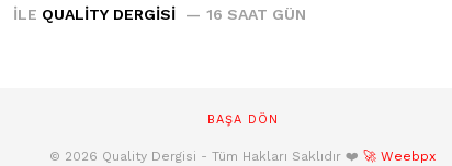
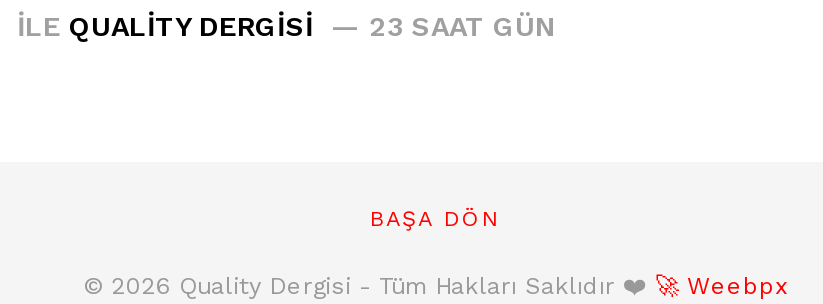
[206,6,306,23] 16 SAAT GÜN -> [369,10,555,42] 23 SAAT GÜN

